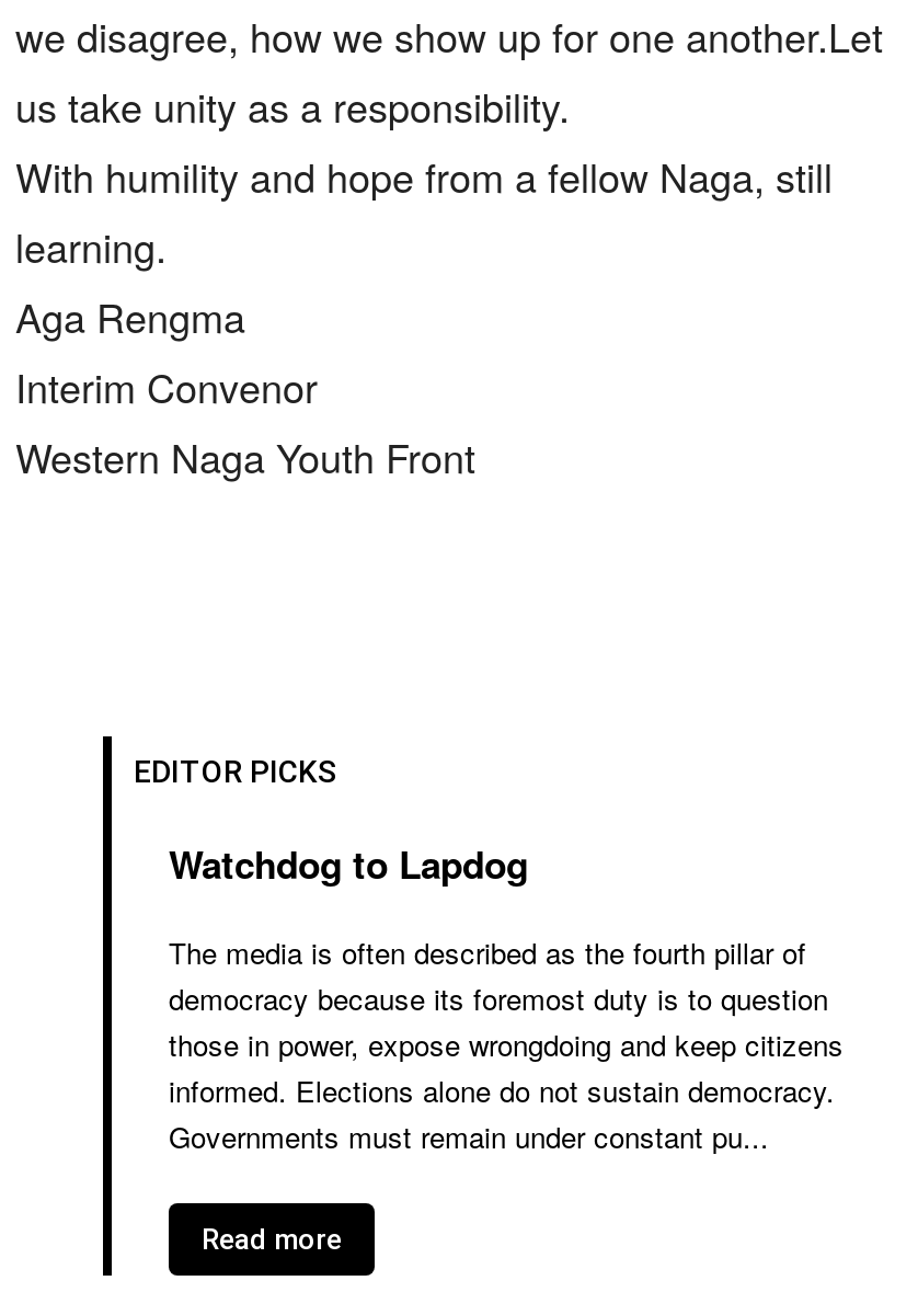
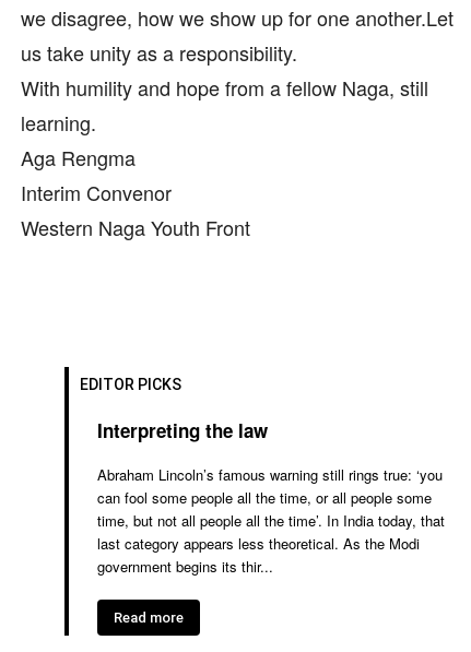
[169,838,528,891] Watchdog to Lapdog -> [97,418,268,444] Interpreting the law
[169,932,844,1158] The media is often described as the fourth pillar of | democracy because its foremost duty is to question | those in power, expose wrongdoing and keep citizens | informed. Elections alone do not sustain democracy. | Governments must remain under constant pu... -> [97,465,445,577] Abraham Lincoln’s famous warning still rings true: ‘you | can fool some people all the time, or all people some | time, but not all people all the time’. In India today, that | last category appears less theoretical. As the Modi | government begins its thir...

